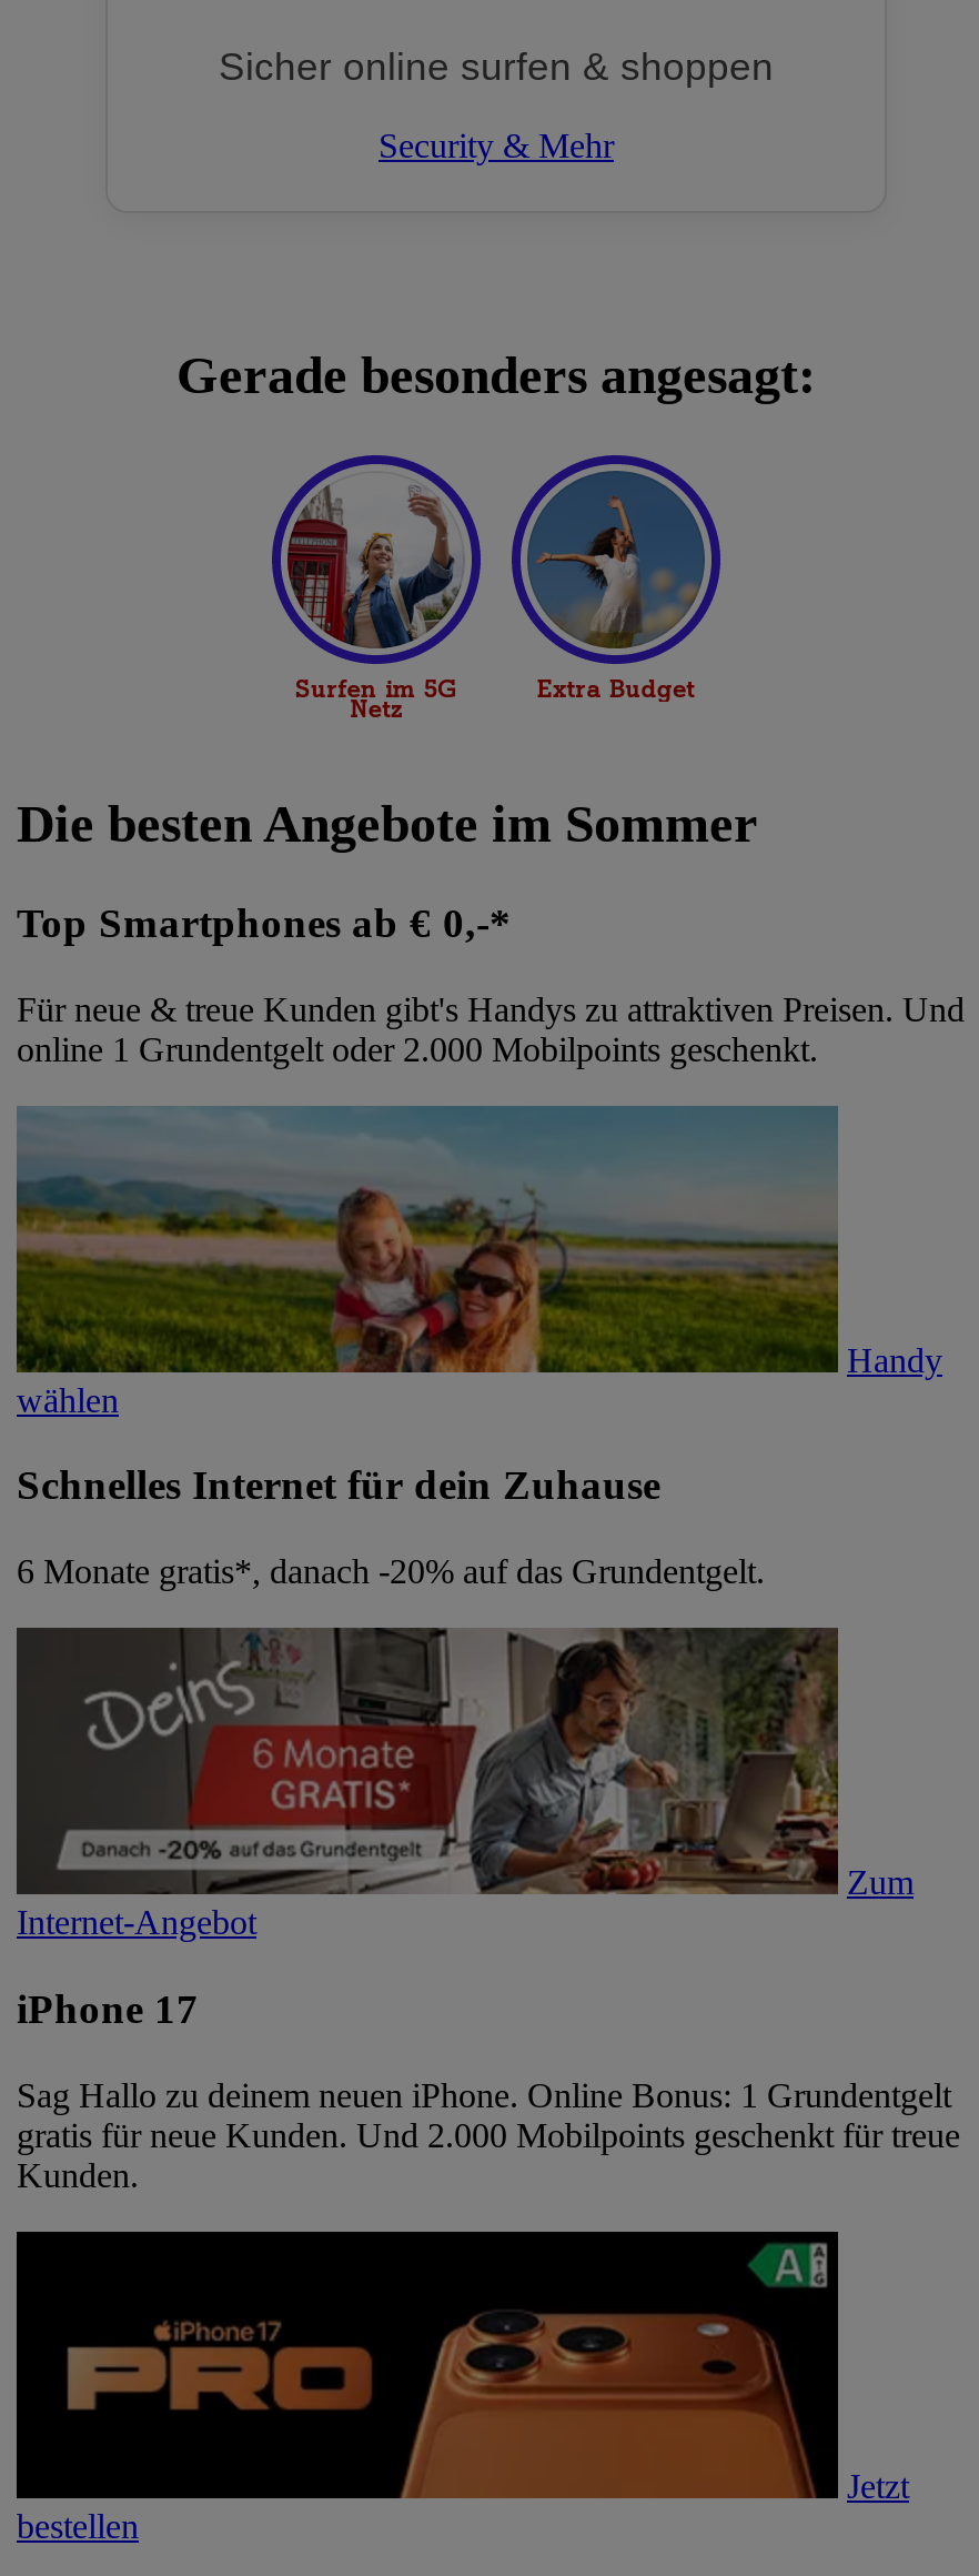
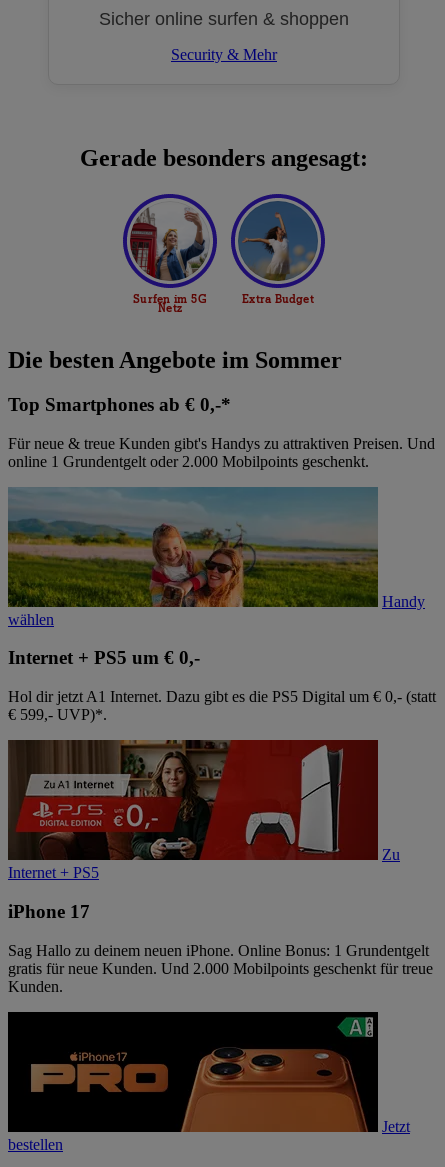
[17,1462,660,1509] Schnelles Internet für dein Zuhause -> [8,647,200,668] Internet + PS5 um € 0,-
[17,1552,765,1590] 6 Monate gratis*, danach -20% auf das Grundentgelt. -> [8,688,436,723] Hol dir jetzt A1 Internet. Dazu gibt es die PS5 Digital um € 0,- (statt | € 599,- UVP)*.
[17,1626,914,1941] [image] | Zum | Internet-Angebot -> [8,739,400,881] [image] | Zu | Internet + PS5

